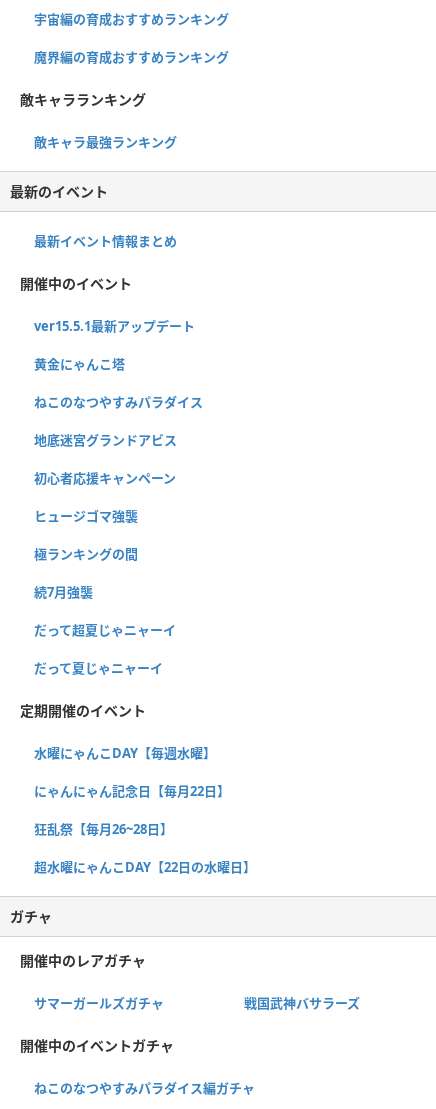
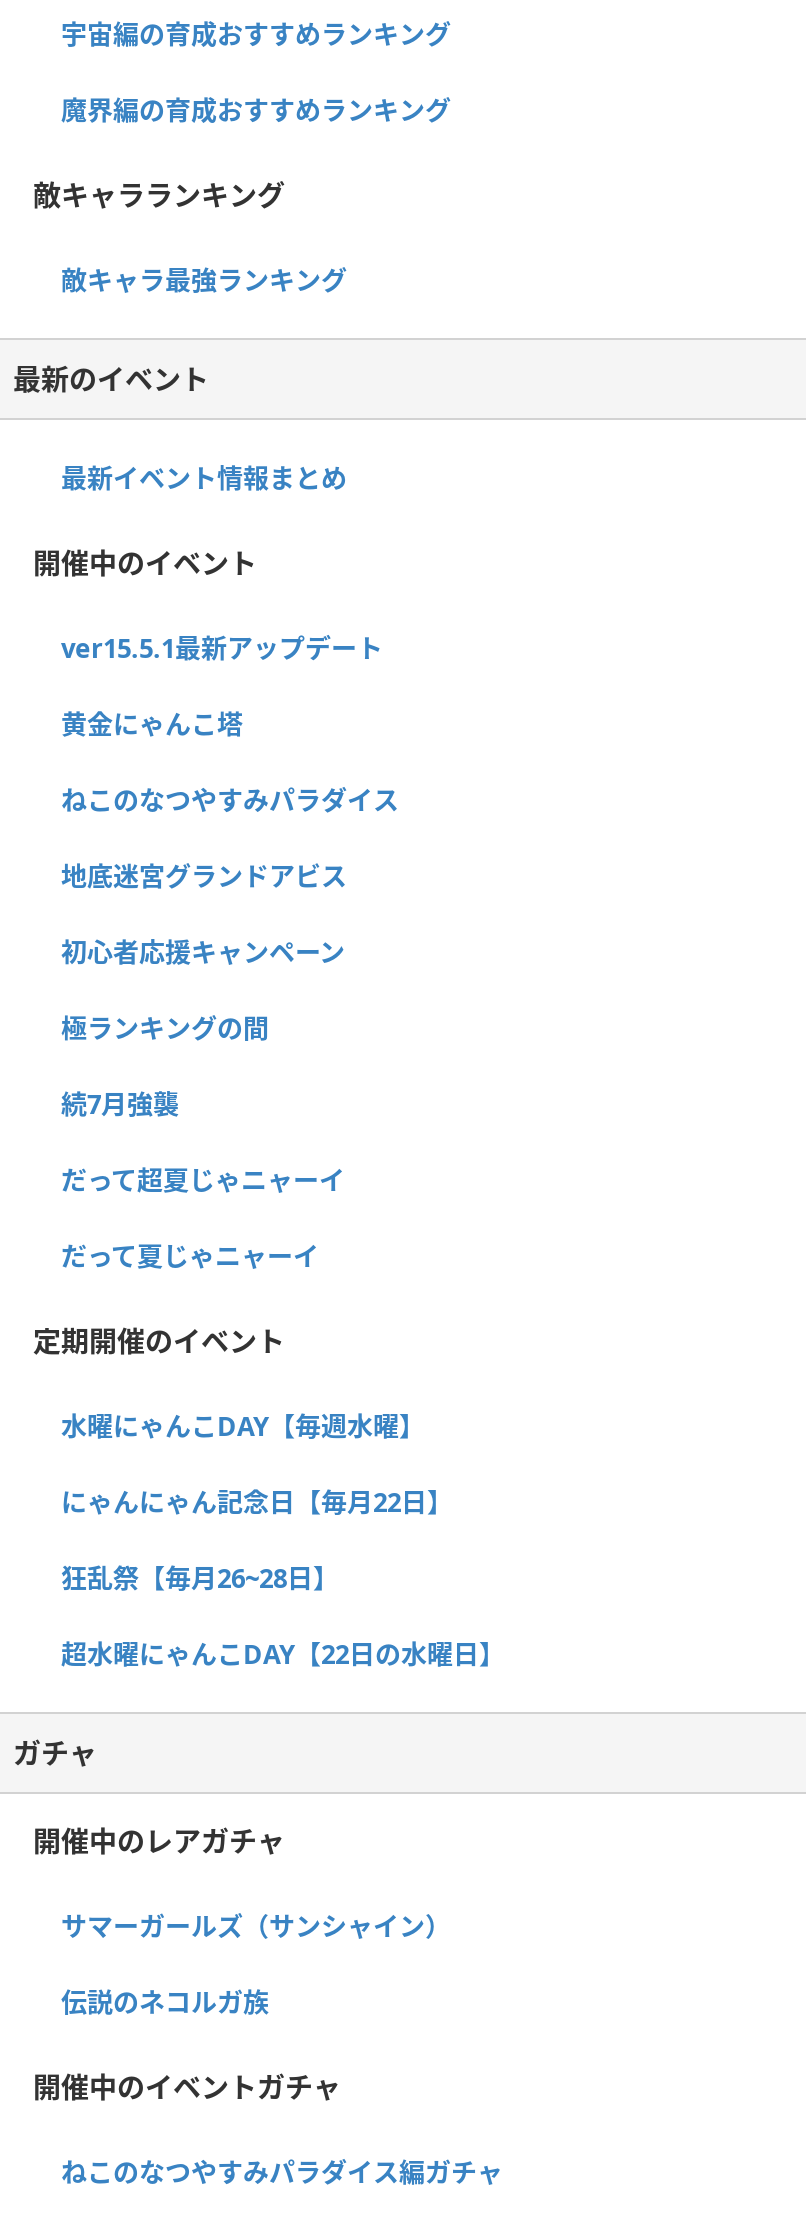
[34,507,138,525] ヒュージゴマ強襲 -> none
moved [10,545,256,970] -> [13,1010,505,1860]: 極ランキングの間 | 続7月強襲 | だって超夏じゃニャーイ | ... | ガチャ | 開催中のレアガチャ
[34,994,359,1012] サマーガールズガチャ | 戦国武神バサラーズ -> [61,1908,451,2020] サマーガールズ（サンシャイン） | 伝説のネコルガ族

